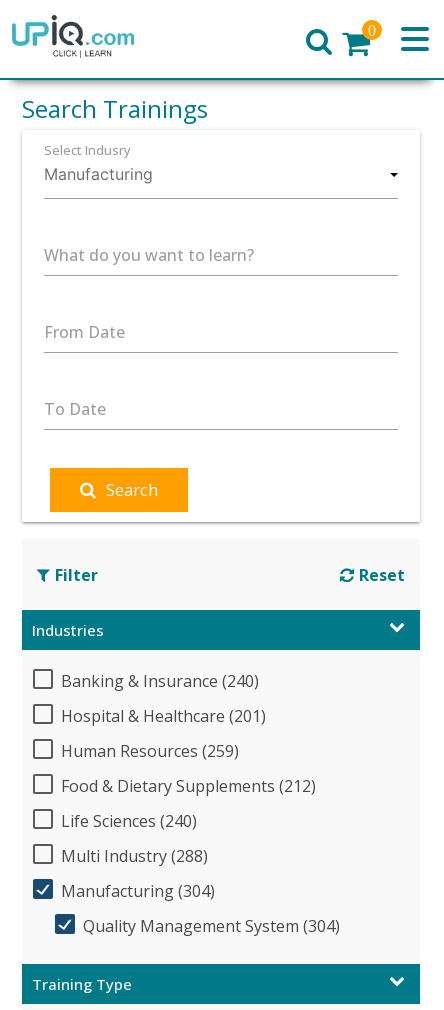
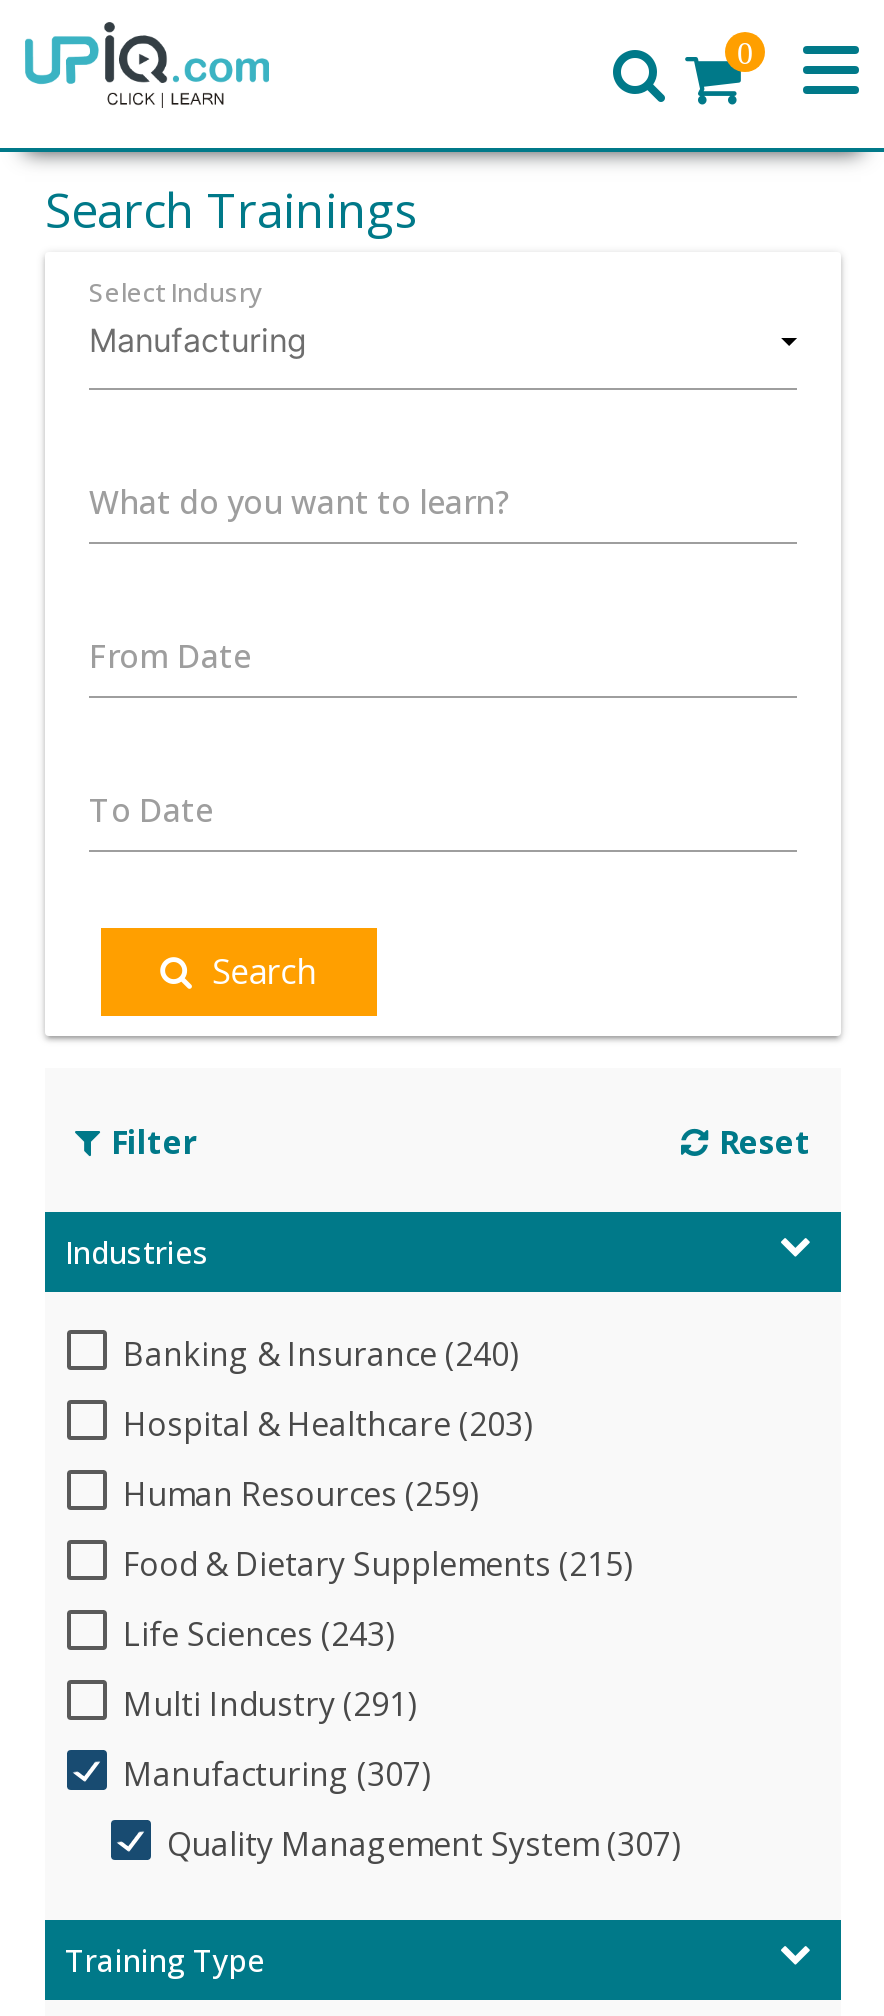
[61,704,266,726] Hospital & Healthcare (201) -> [123,1401,533,1445] Hospital & Healthcare (203)
[61,774,316,796] Food & Dietary Supplements (212) -> [123,1541,633,1585] Food & Dietary Supplements (215)
[61,809,197,831] Life Sciences (240) -> [123,1611,395,1655] Life Sciences (243)
[61,844,208,866] Multi Industry (288) -> [123,1681,417,1725] Multi Industry (291)
[61,879,215,901] Manufacturing (304) -> [123,1751,431,1795] Manufacturing (307)
[83,914,340,936] Quality Management System (304) -> [167,1821,681,1865] Quality Management System (307)

